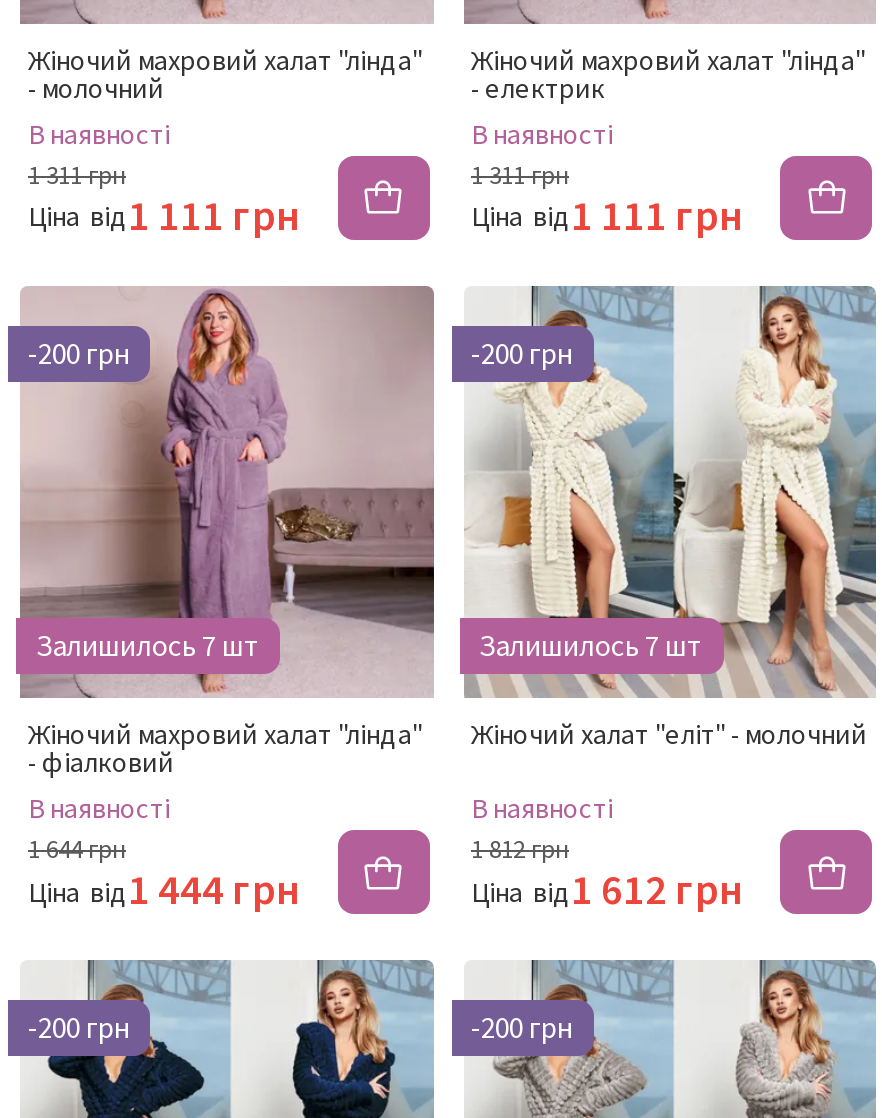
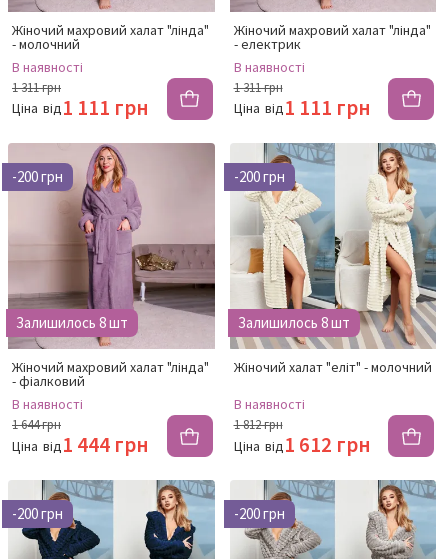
[36,626,260,664] Залишилось 7 шт -> [16,313,128,332] Залишилось 8 шт
[479,626,703,664] Залишилось 7 шт -> [237,313,349,332] Залишилось 8 шт

